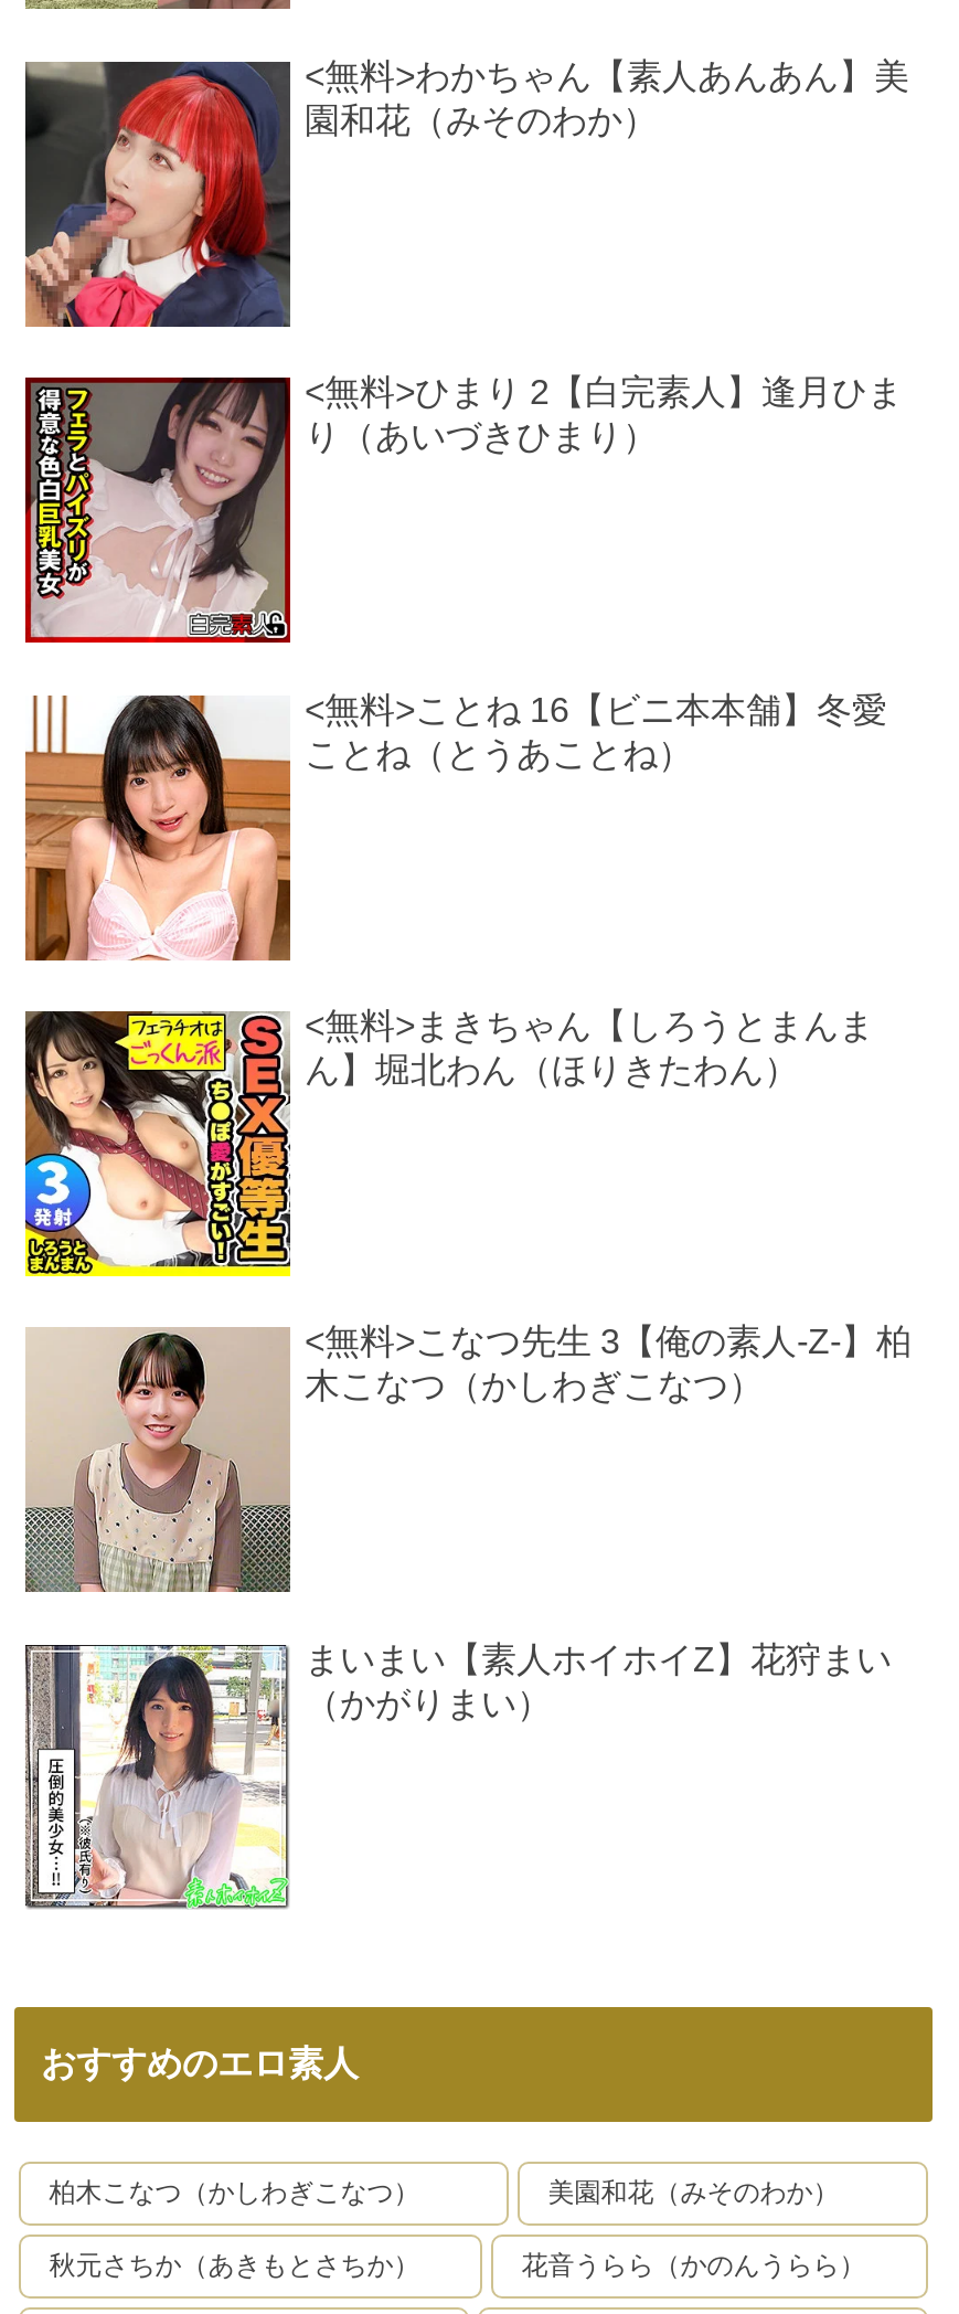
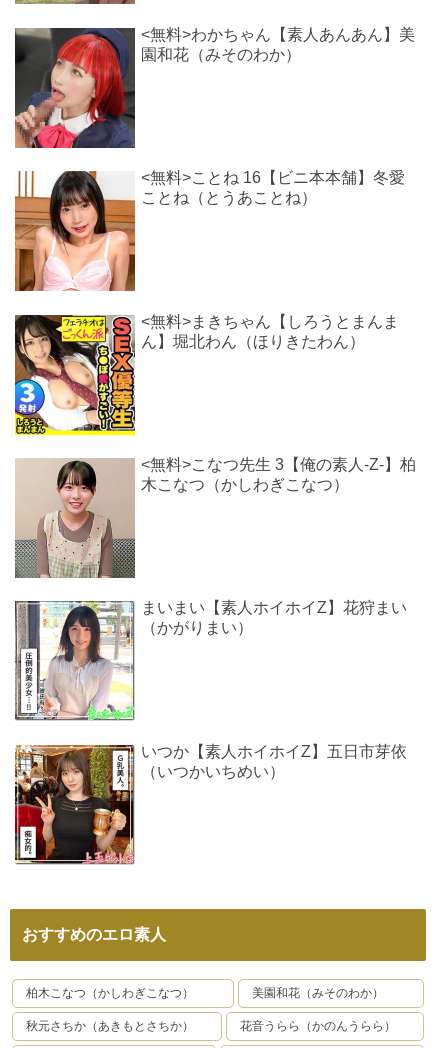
[23,374,903,645] [image] | <無料>ひまり 2【白完素人】逢月ひま | り（あいづきひまり） -> none
moved [21,690,912,1722] -> [13,169,416,636]: [image] | <無料>ことね 16【ビニ本本舗】冬愛 | ことね（とうあことね） | ... | まいまい【素人ホイホイZ】花狩まい | （かがりまい）
moved [21,1641,292,1910] -> [13,600,136,722]: [image]
none -> [14,743,407,865] [image] | いつか【素人ホイホイZ】五日市芽依 | （いつかいちめい）

